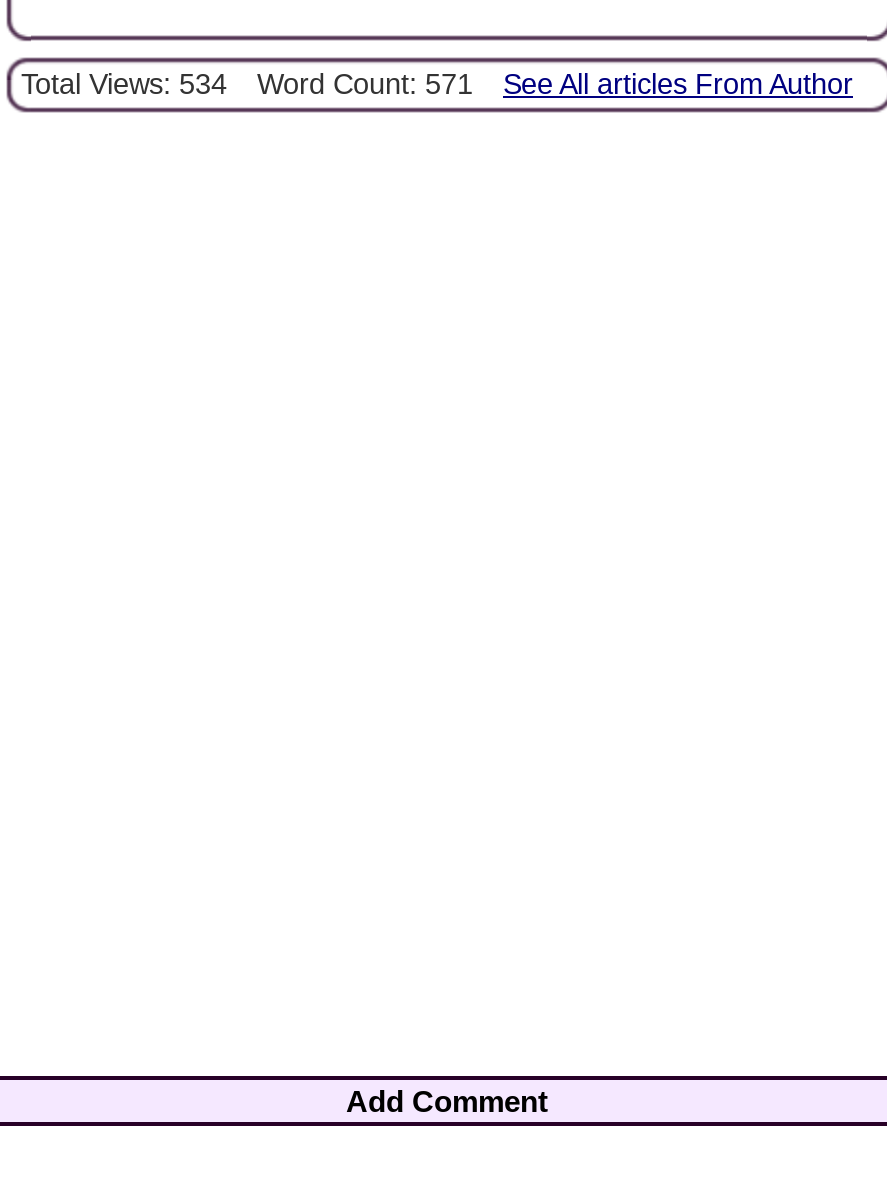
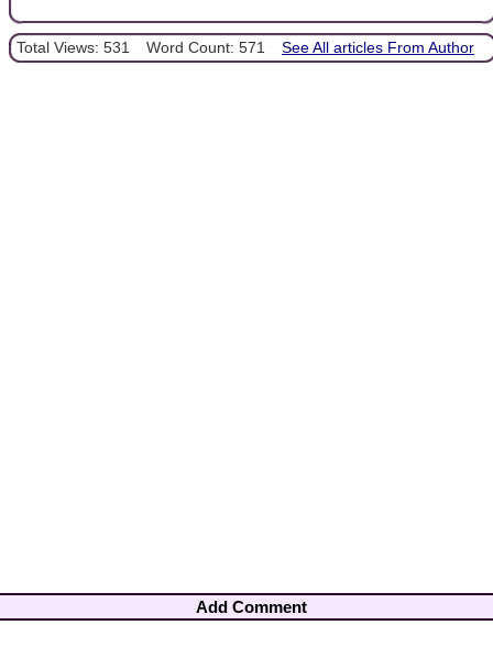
[21,67,853,99] Total Views: 534 Word Count: 571 See All articles From Author -> [17,38,474,56] Total Views: 531 Word Count: 571 See All articles From Author

